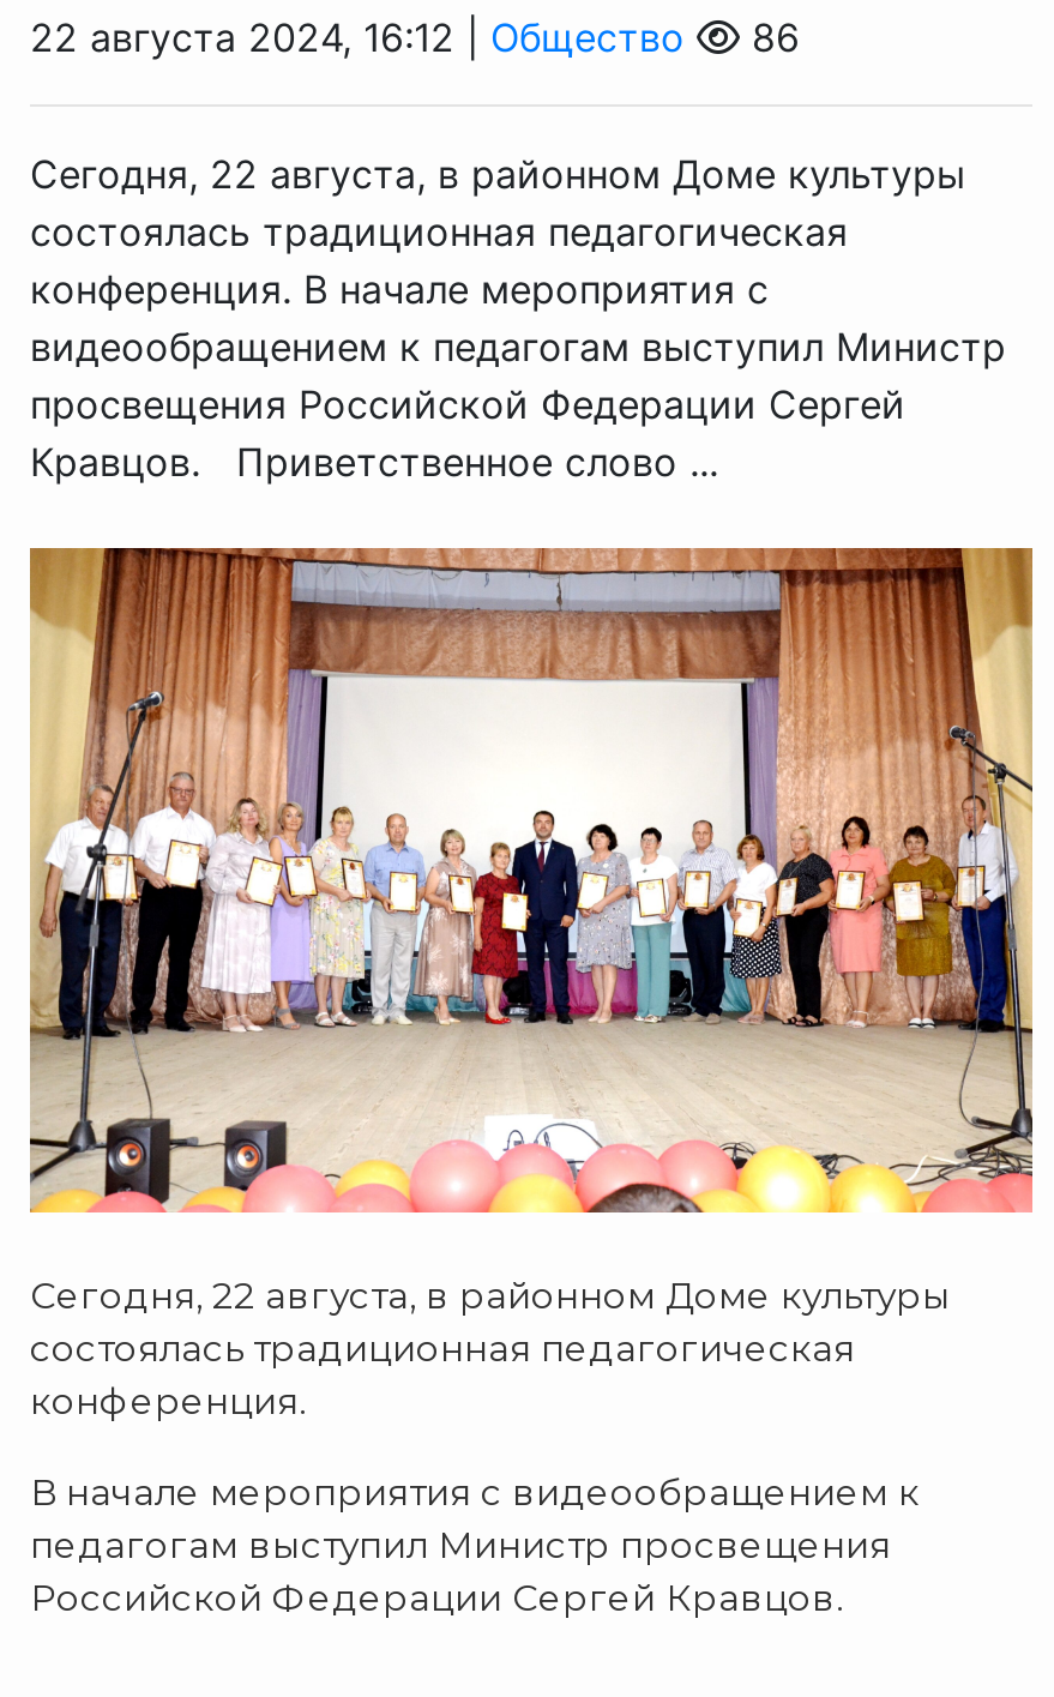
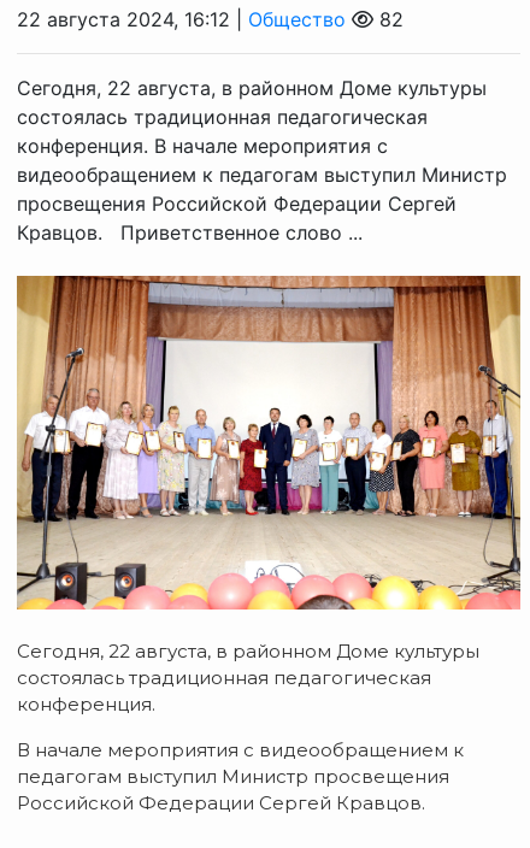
[740,13,800,61] 86 -> [373,7,404,31] 82

